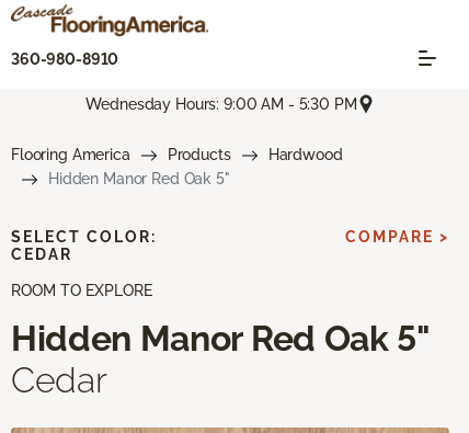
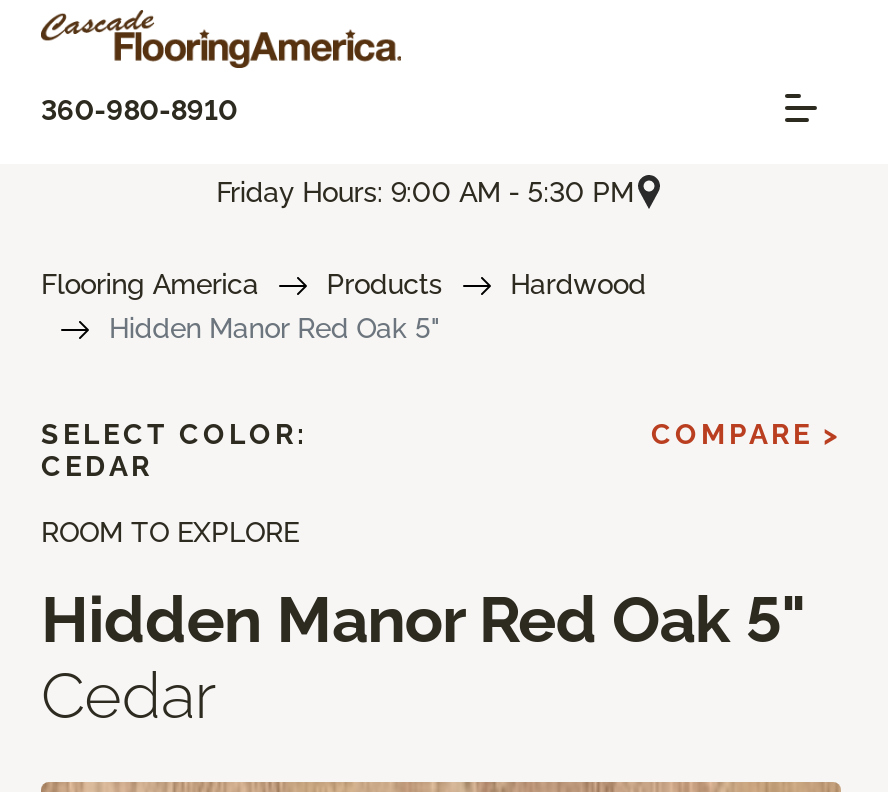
[86,95,357,112] Wednesday Hours: 9:00 AM - 5:30 PM -> [216,175,634,207] Friday Hours: 9:00 AM - 5:30 PM

